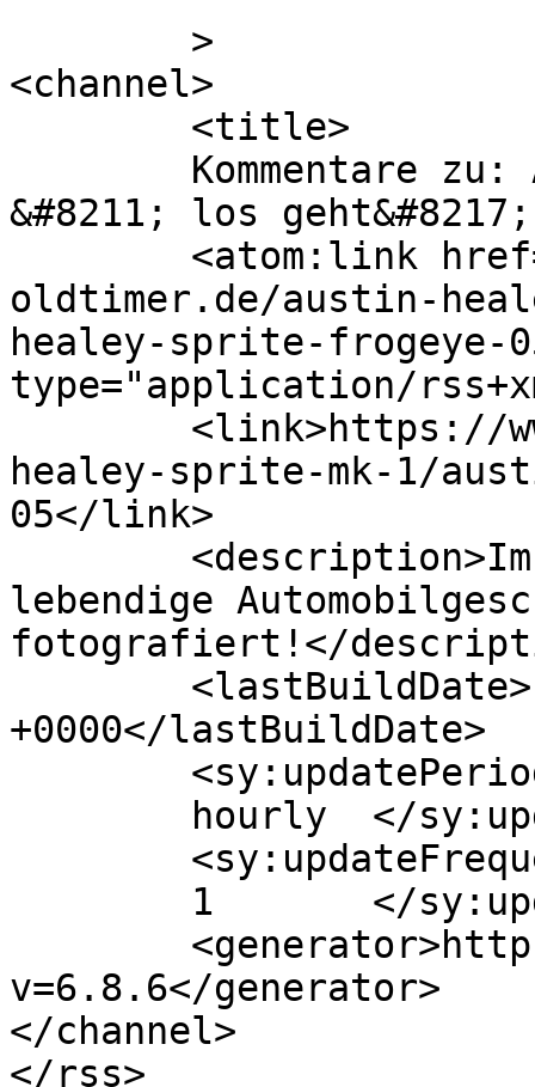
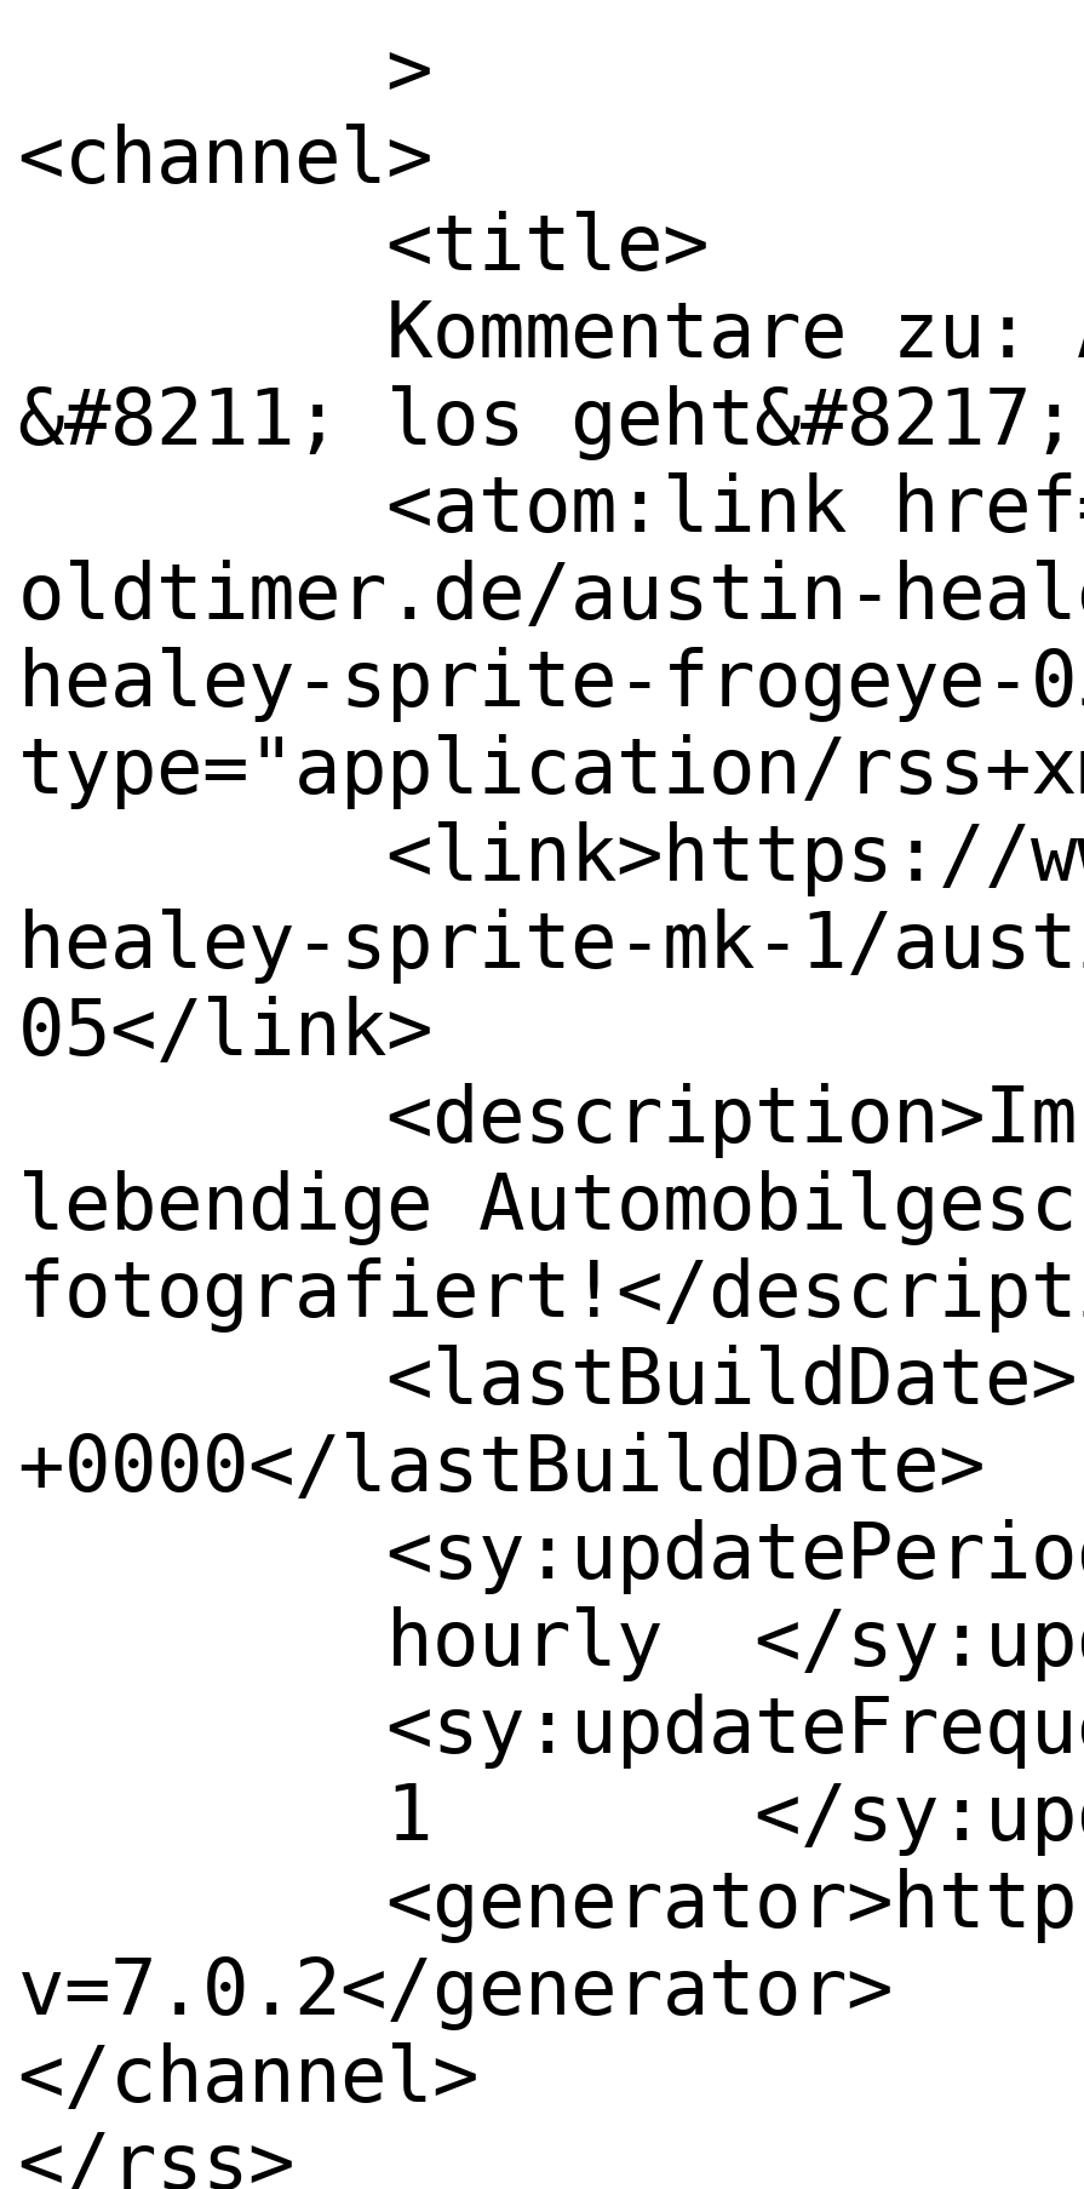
[10,966,441,1009] v=6.8.6</generator> -> [18,1944,893,2032] v=7.0.2</generator>

